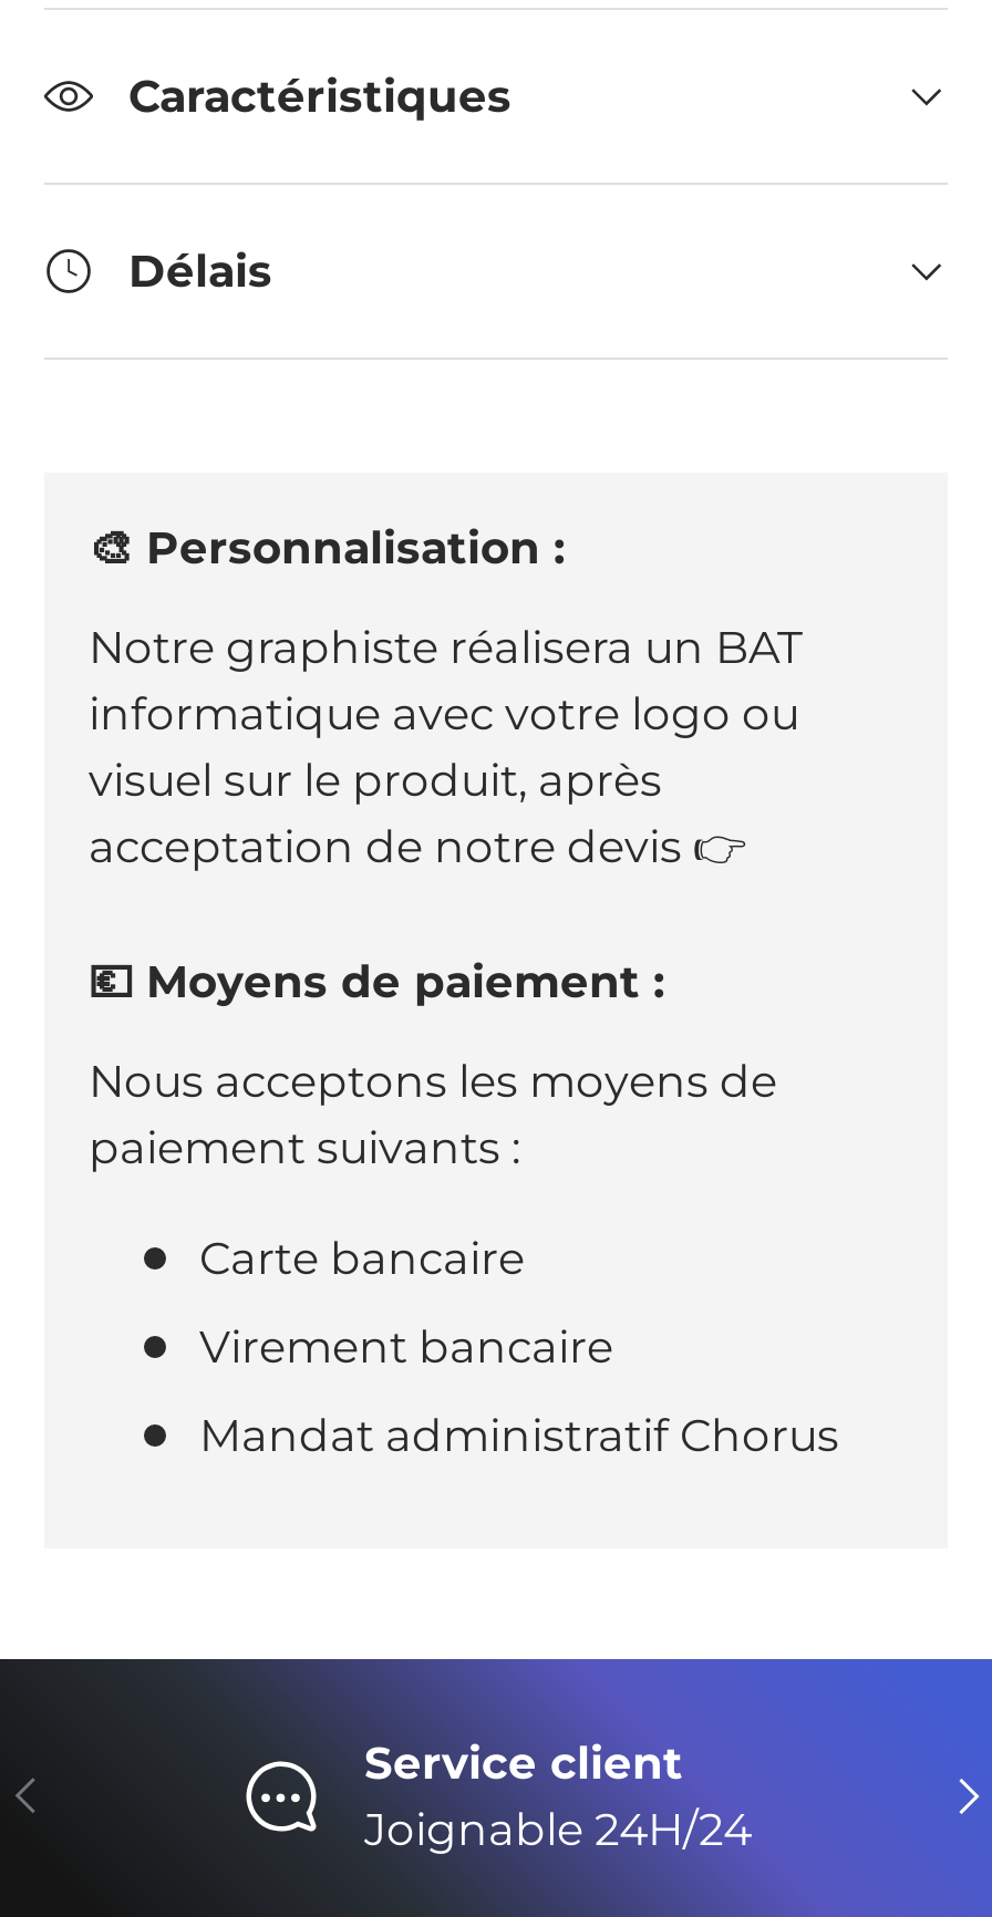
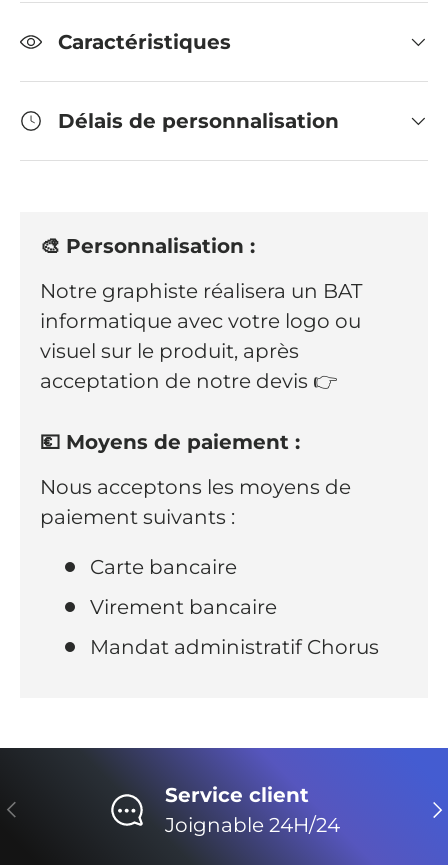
[128,245,272,298] Délais -> [58,109,339,133] Délais de personnalisation

